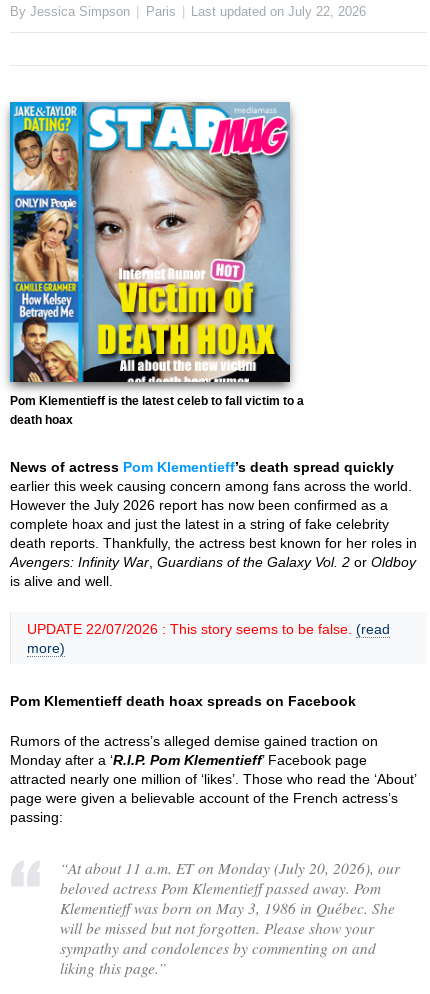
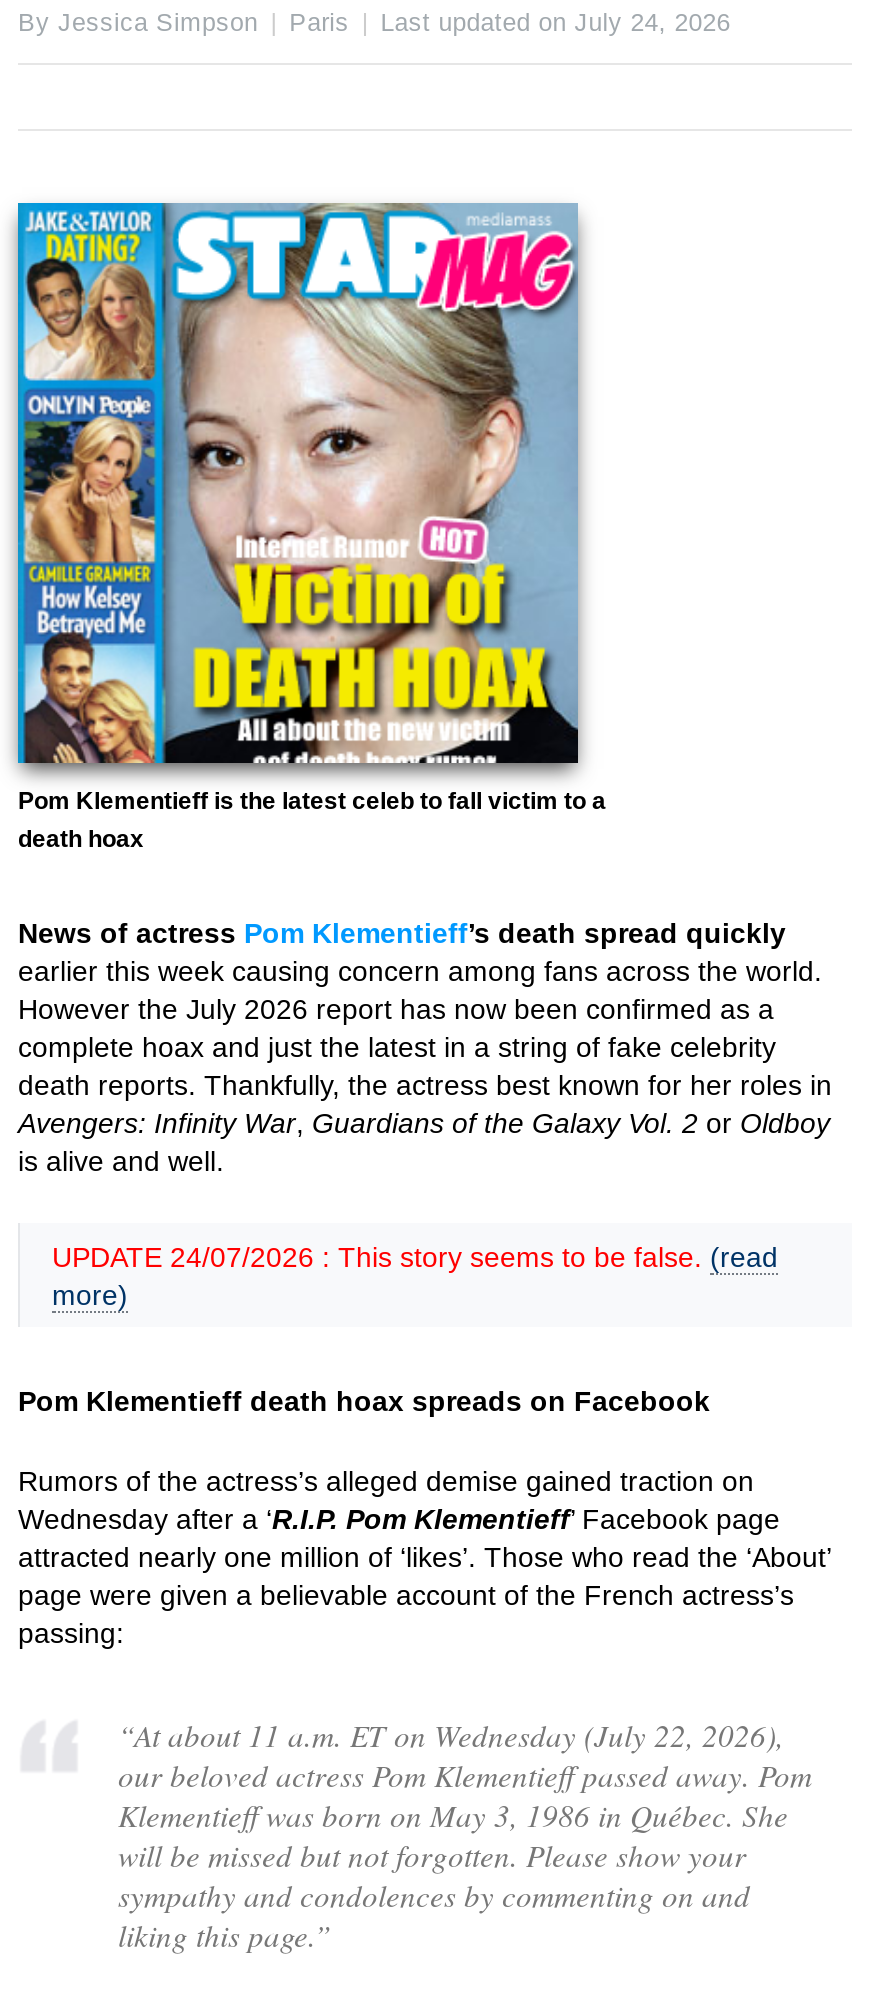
[191,5,366,19] Last updated on July 22, 2026 -> [380,9,730,37] Last updated on July 24, 2026
[27,621,390,637] UPDATE 22/07/2026 : This story seems to be false. (read -> [52,1241,778,1273] UPDATE 24/07/2026 : This story seems to be false. (read
[10,752,367,768] Monday after a ‘R.I.P. Pom Klementieff’ Facebook page -> [18,1503,780,1535] Wednesday after a ‘R.I.P. Pom Klementieff’ Facebook page
[60,858,400,898] “At about 11 a.m. ET on Monday (July 20, 2026), our | beloved actress Pom Klementieff passed away. Pom -> [118,1715,812,1795] “At about 11 a.m. ET on Wednesday (July 22, 2026), | our beloved actress Pom Klementieff passed away. Pom

